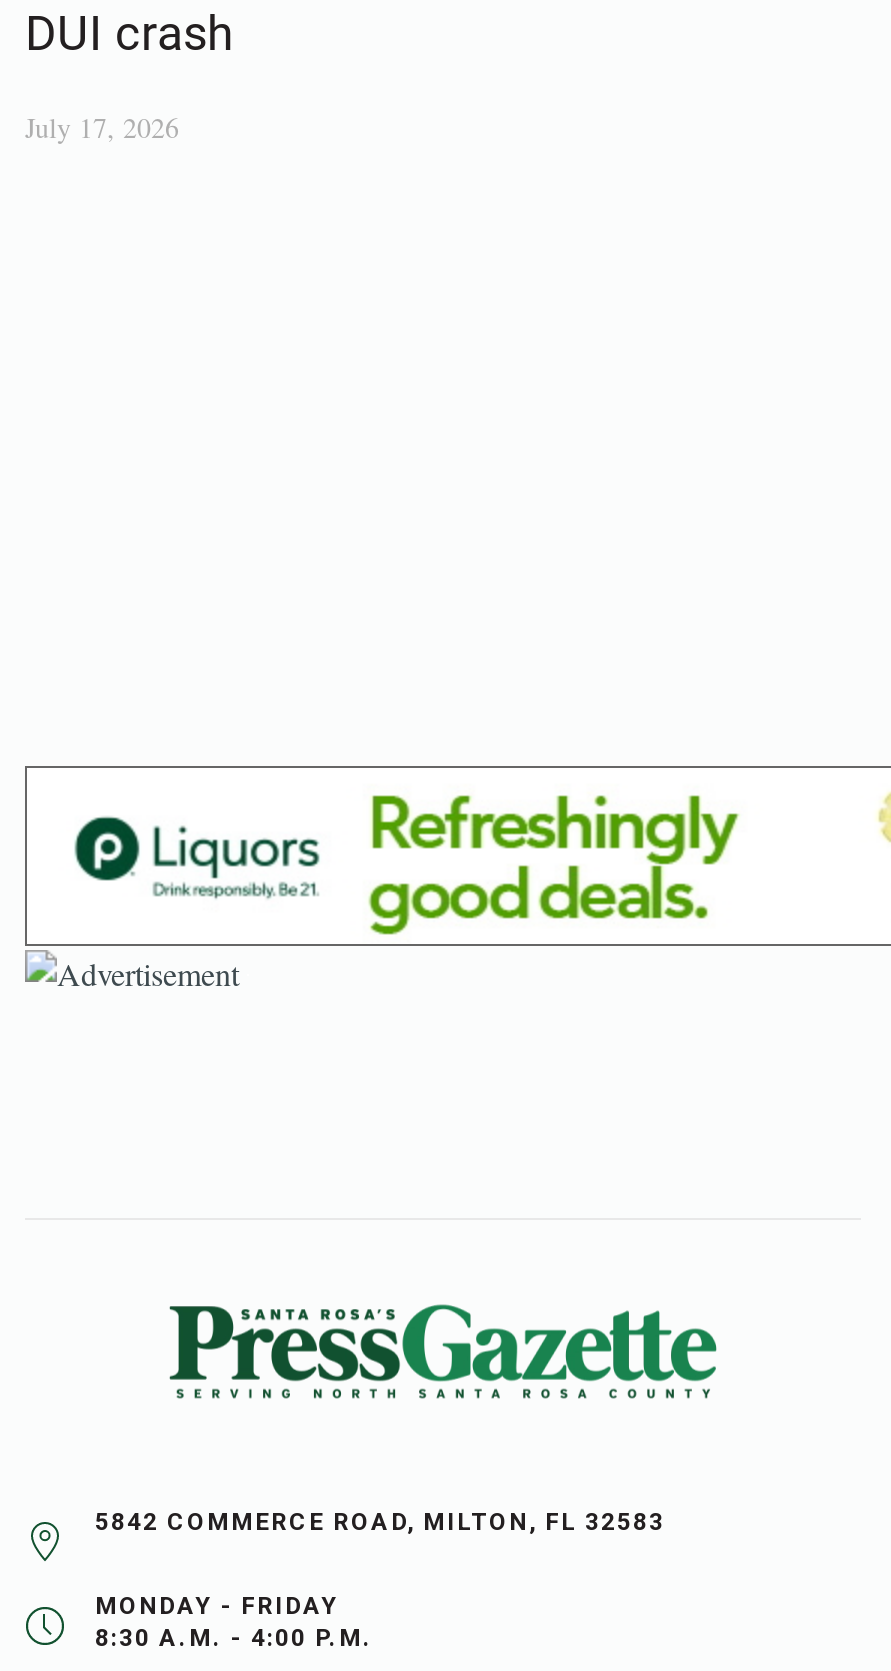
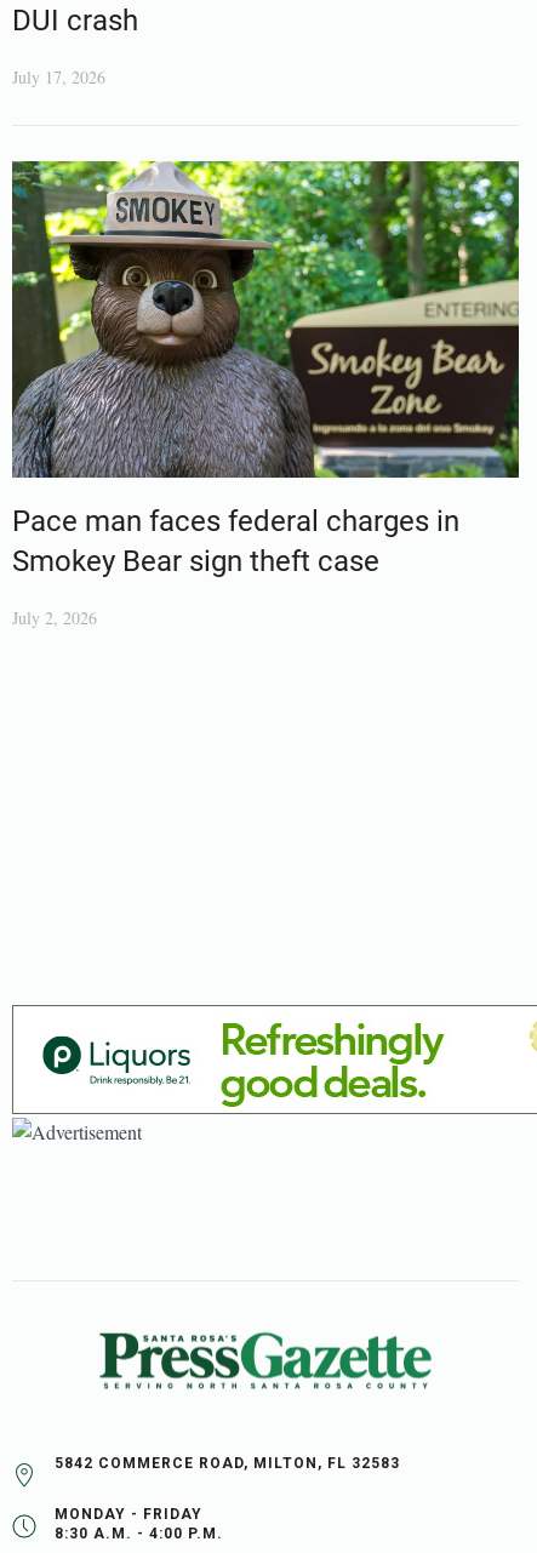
none -> [11,160,520,629] [image] | Pace man faces federal charges in | Smokey Bear sign theft case | July 2, 2026

